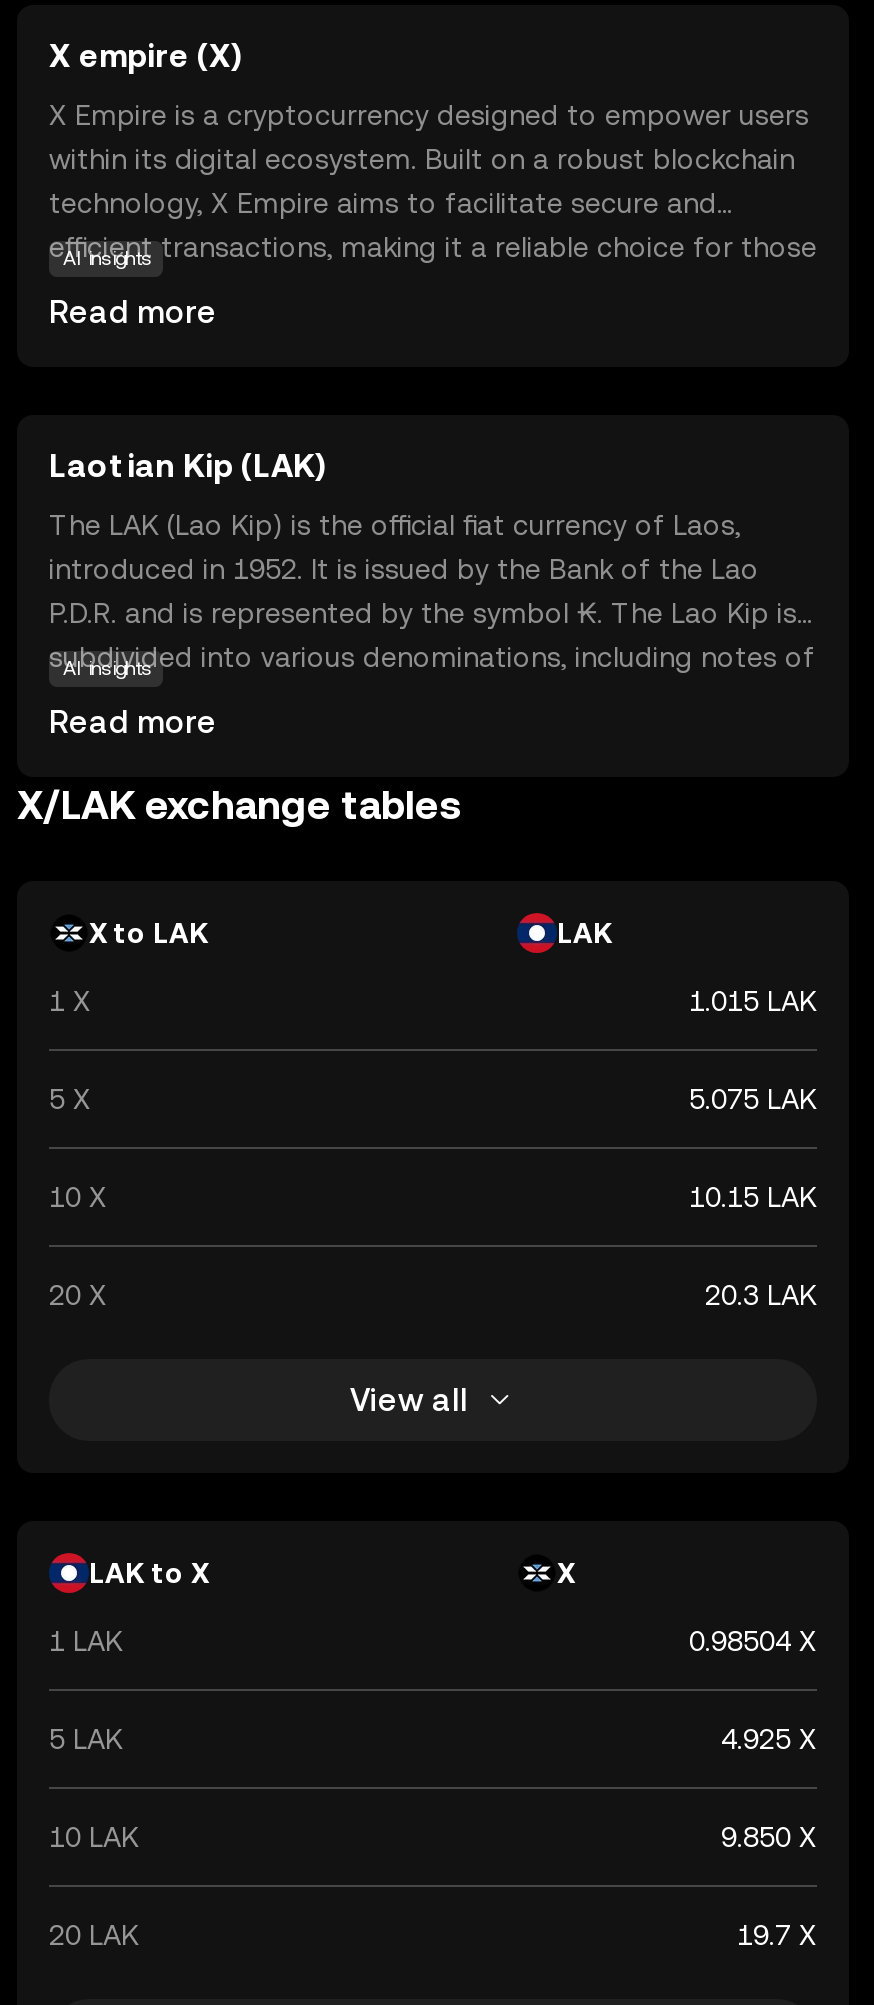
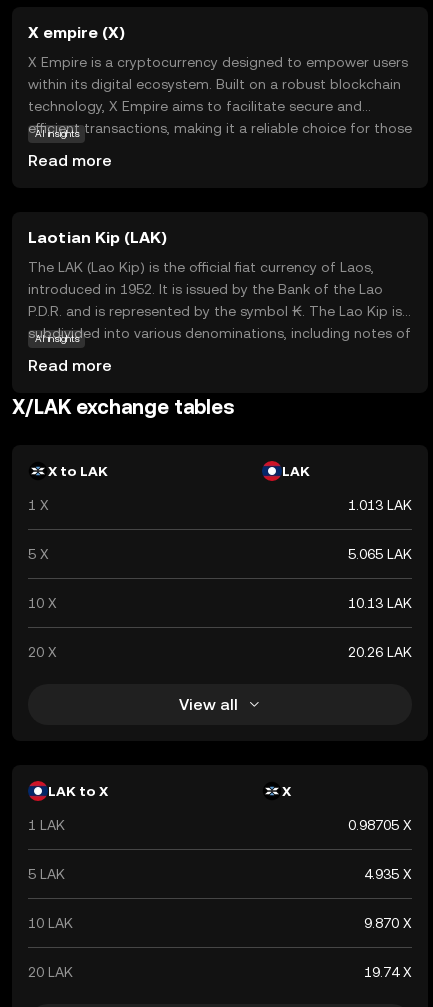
[689,985,817,1017] 1.015 LAK -> [348,497,412,513] 1.013 LAK
[689,1083,817,1115] 5.075 LAK -> [348,546,412,562] 5.065 LAK
[689,1181,817,1213] 10.15 LAK -> [348,595,412,611] 10.13 LAK
[705,1279,817,1311] 20.3 LAK -> [348,644,412,660] 20.26 LAK
[689,1625,817,1657] 0.98504 X -> [348,817,412,833] 0.98705 X
[721,1723,817,1755] 4.925 X -> [364,866,412,882] 4.935 X
[721,1821,817,1853] 9.850 X -> [364,915,412,931] 9.870 X
[737,1919,817,1951] 19.7 X -> [364,964,412,980] 19.74 X

